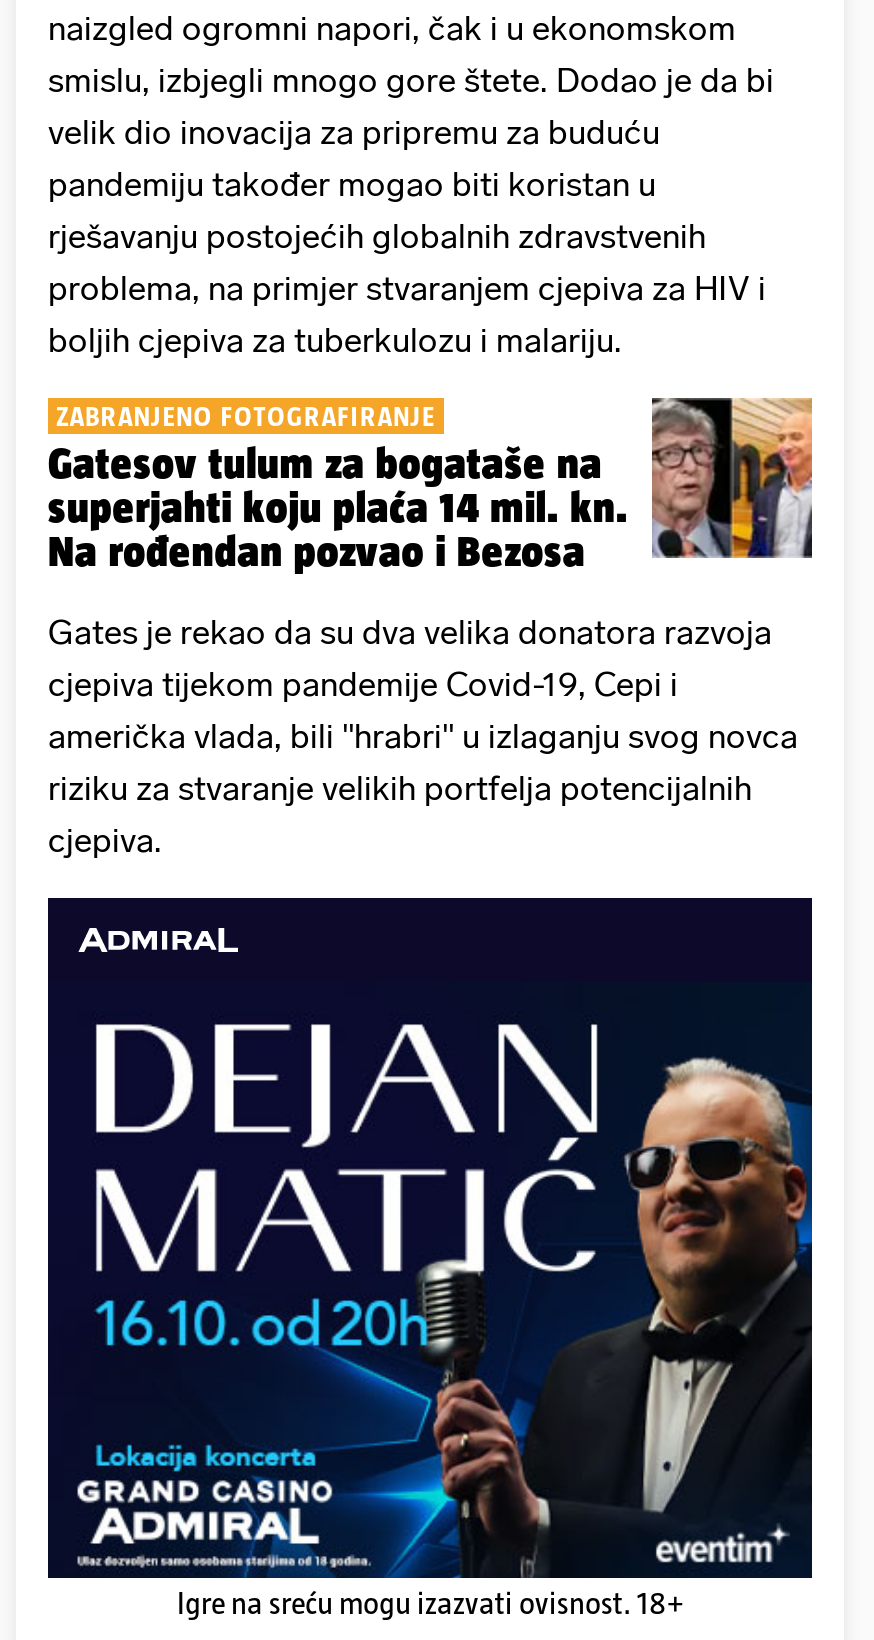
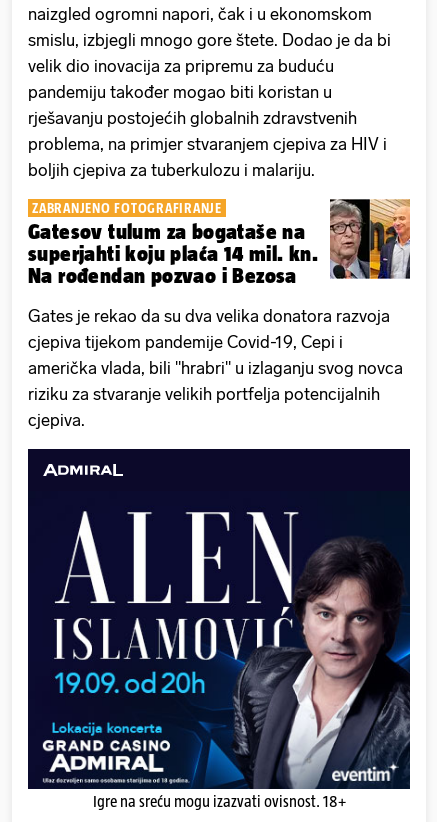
[94,1022,814,1578] [image] -> [52,510,411,790] [image]

